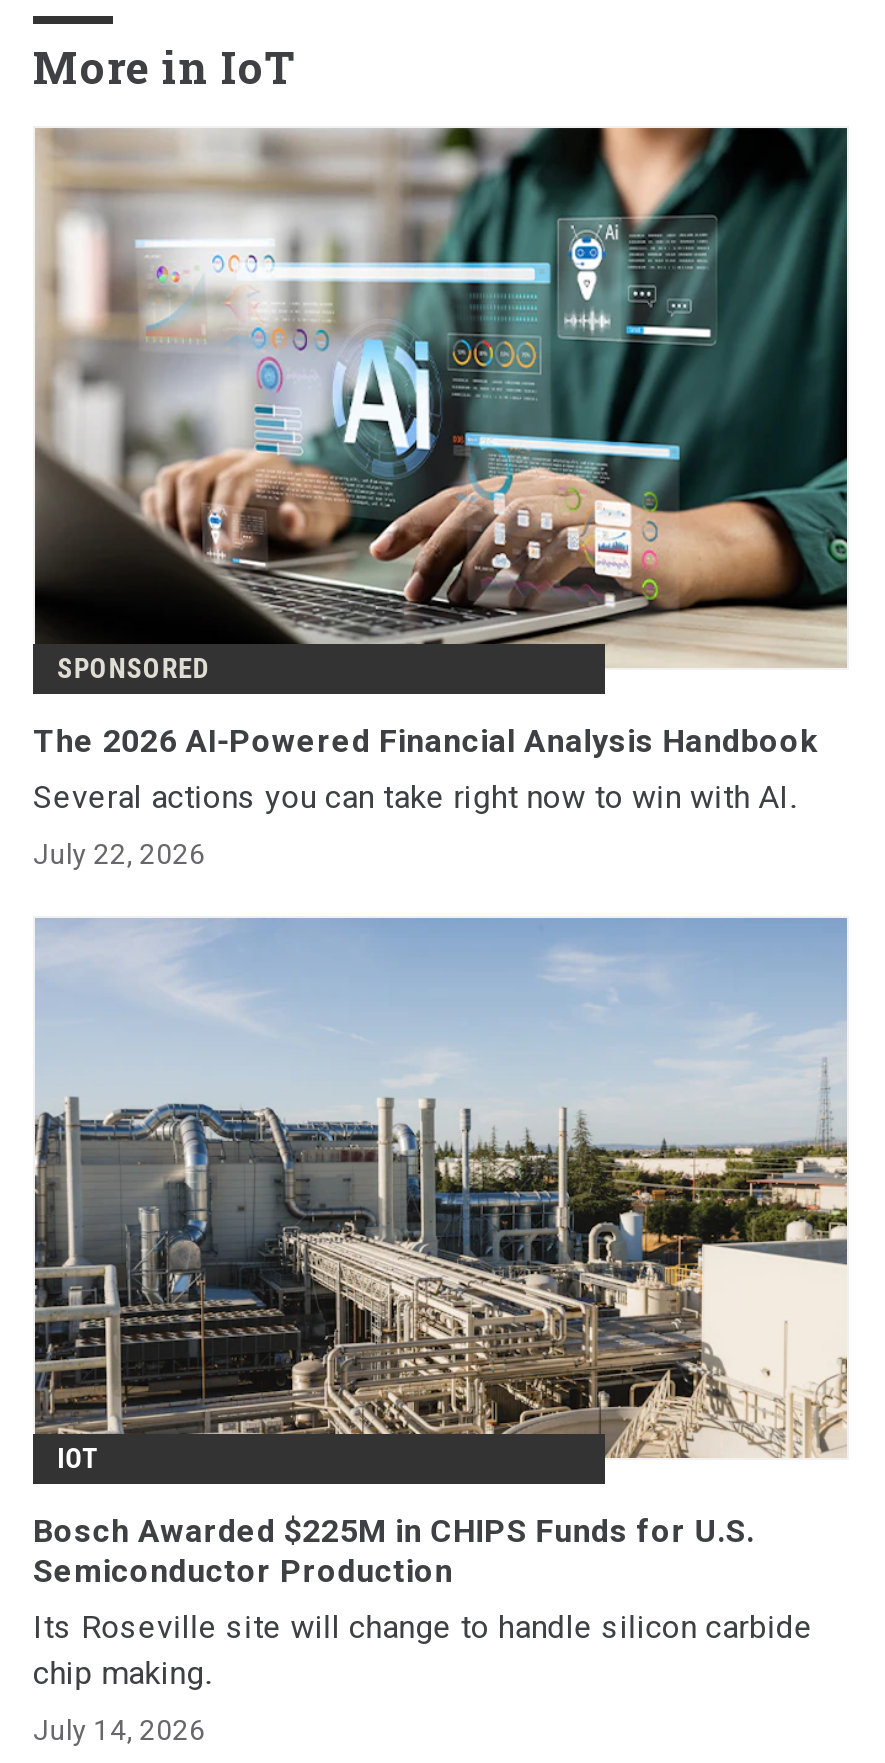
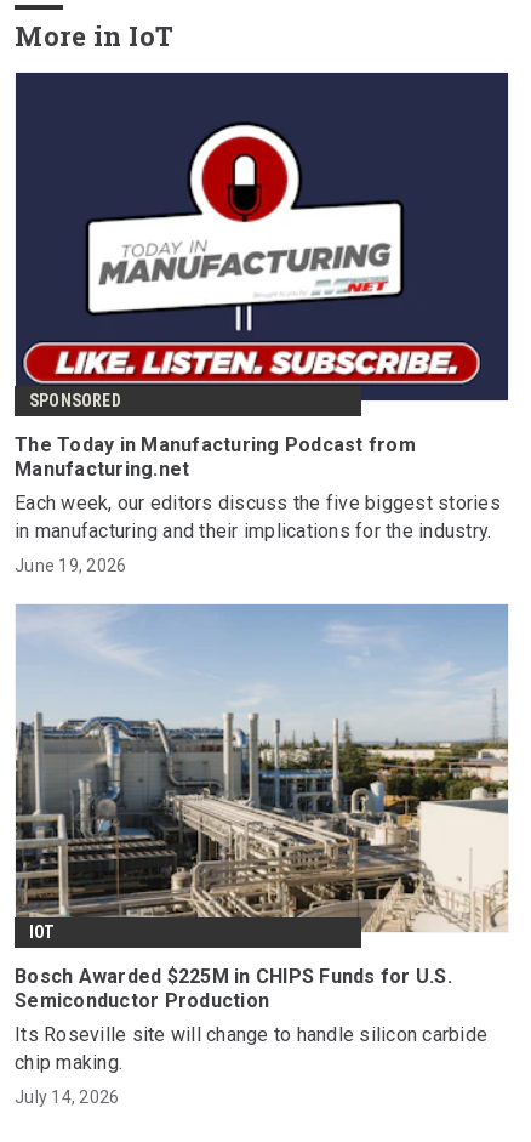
[33,125,849,761] [image] | The 2026 AI-Powered Financial Analysis Handbook -> [15,72,509,480] [image] | The Today in Manufacturing Podcast from | Manufacturing.net
[33,779,796,817] Several actions you can take right now to win with AI. -> [15,491,500,542] Each week, our editors discuss the five biggest stories | in manufacturing and their implications for the industry.
[33,839,205,871] July 22, 2026 -> [15,556,126,575] June 19, 2026

